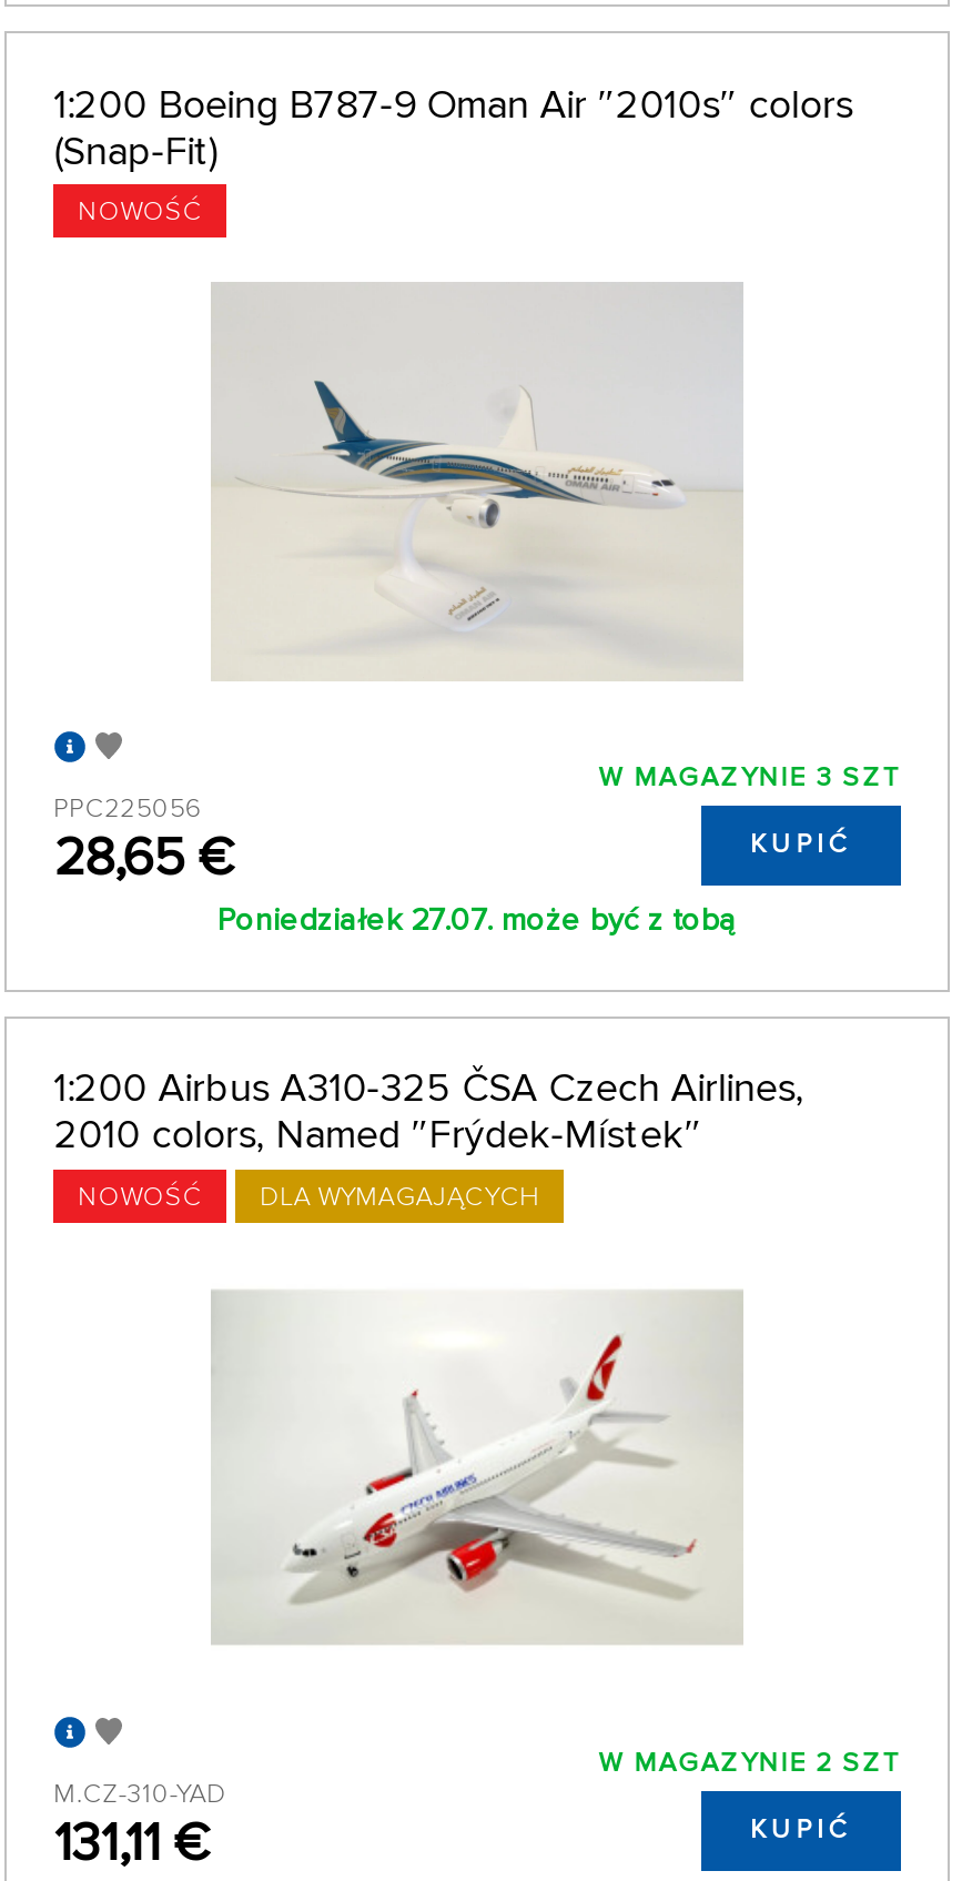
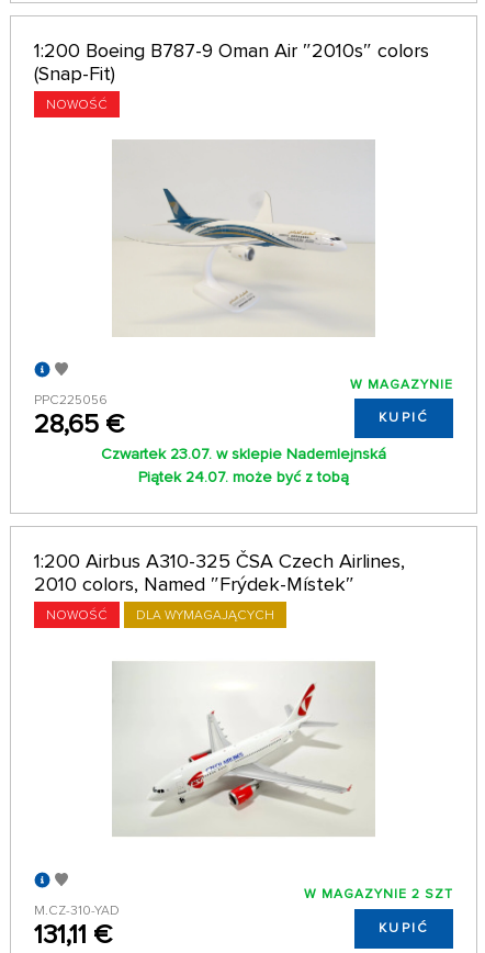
[599,761,900,795] W MAGAZYNIE 3 SZT -> [350,376,453,393] W MAGAZYNIE
[217,901,737,938] Poniedziałek 27.07. może być z tobą -> [101,445,386,487] Czwartek 23.07. w sklepie Nademlejnská | Piątek 24.07. może być z tobą

